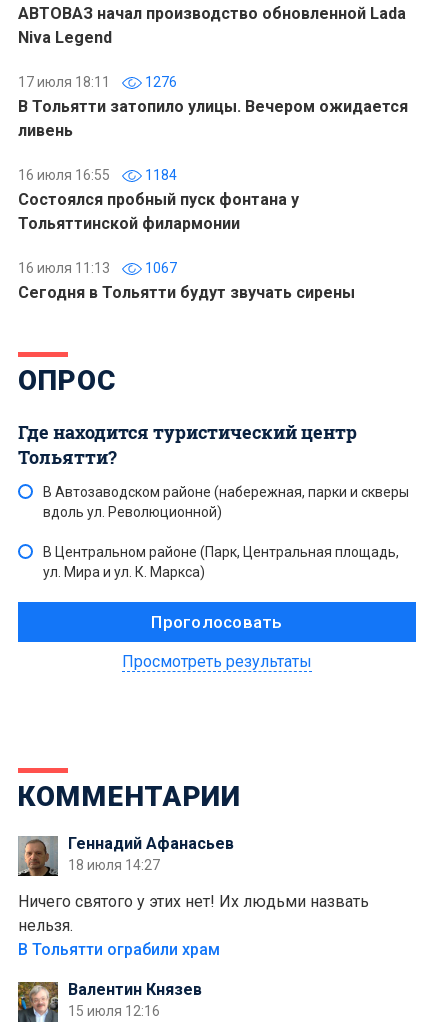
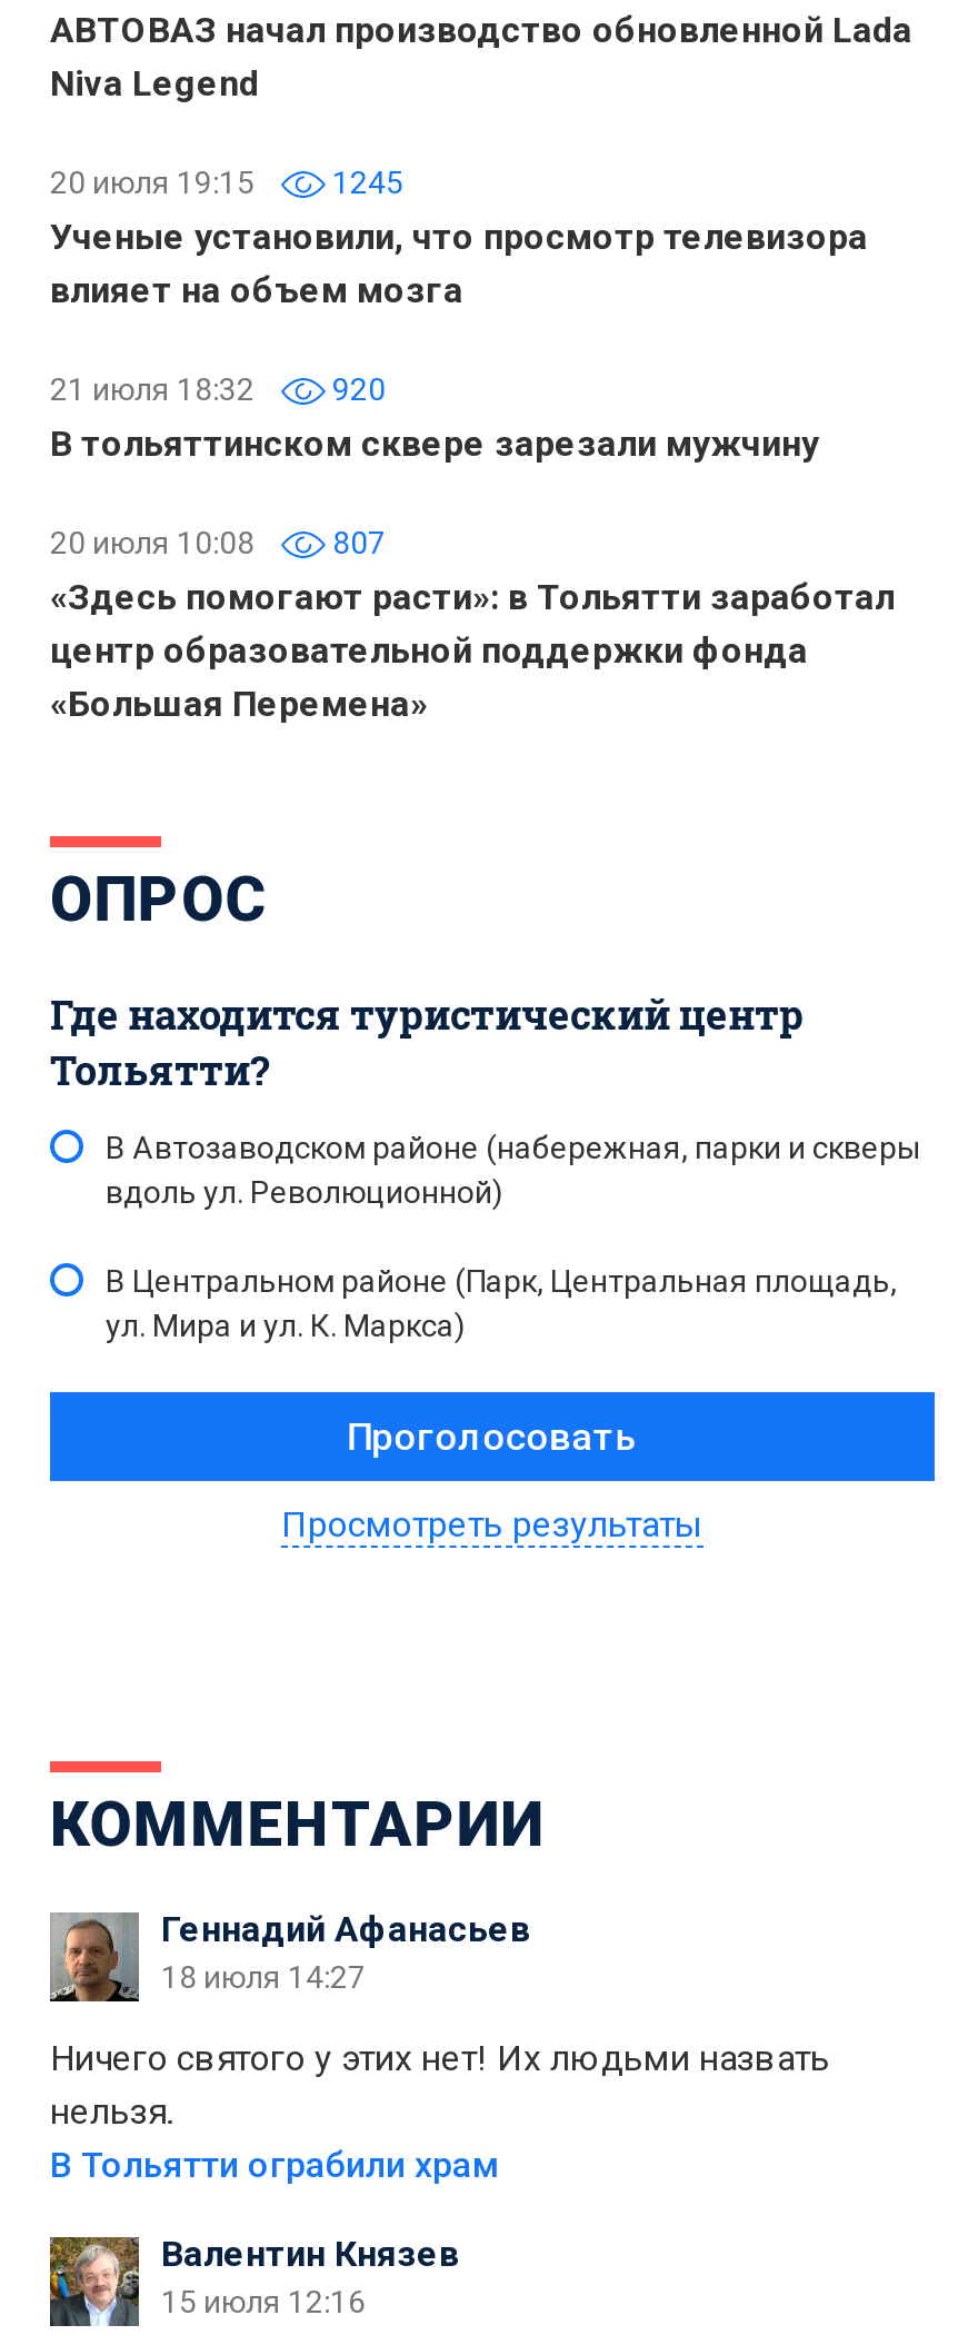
[18,74,408,140] 17 июля 18:11 | 1276 | В Тольятти затопило улицы. Вечером ожидается | ливень -> [50,165,868,311] 20 июля 19:15 | 1245 | Ученые установили, что просмотр телевизора | влияет на объем мозга
[18,167,299,233] 16 июля 16:55 | 1184 | Состоялся пробный пуск фонтана у | Тольяттинской филармонии -> [50,371,819,465] 21 июля 18:32 | 920 | В тольяттинском сквере зарезали мужчину
[18,260,355,302] 16 июля 11:13 | 1067 | Сегодня в Тольятти будут звучать сирены -> [50,525,895,725] 20 июля 10:08 | 807 | «Здесь помогают расти»: в Тольятти заработал | центр образовательной поддержки фонда | «Большая Перемена»

